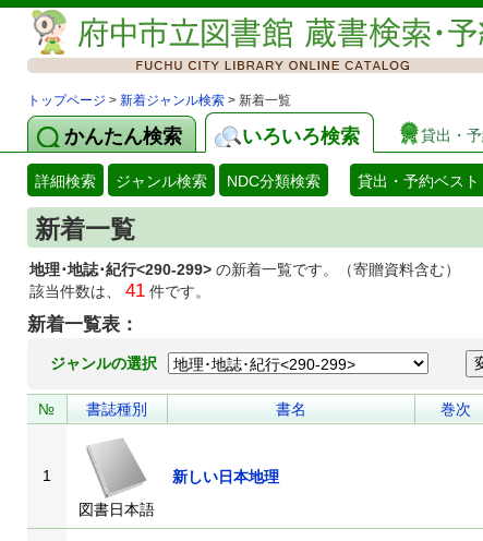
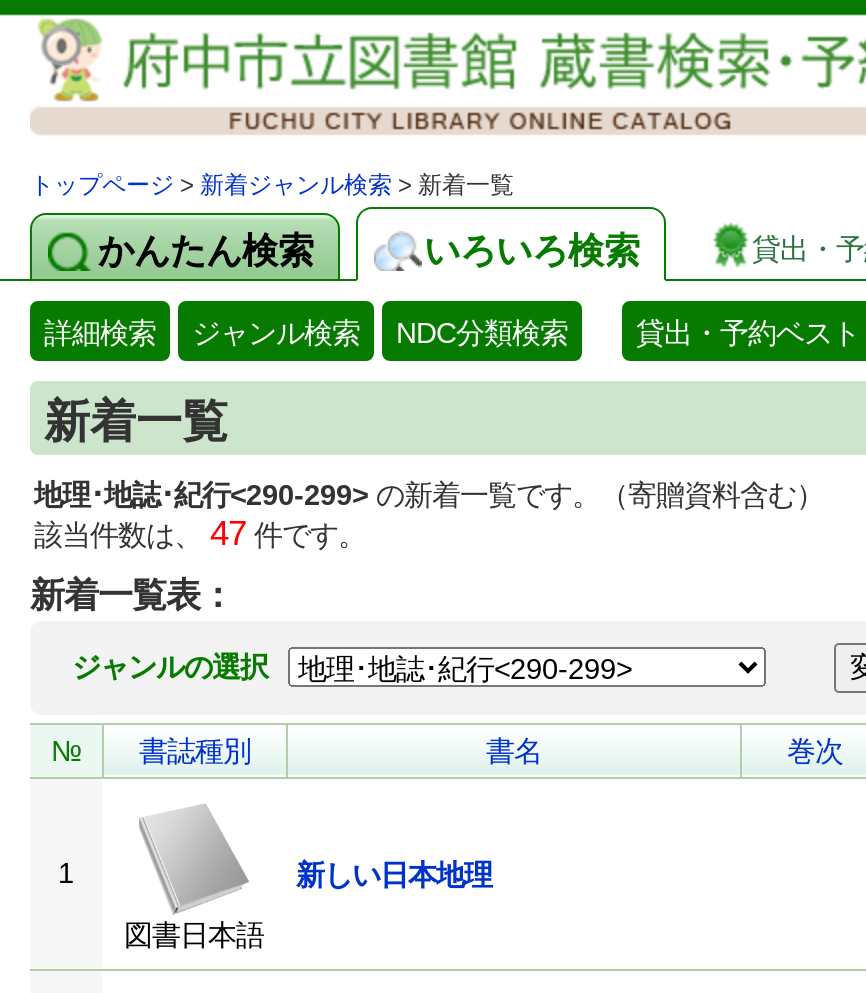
[29,279,210,301] 該当件数は、41件です。 -> [34,513,366,553] 該当件数は、47件です。

